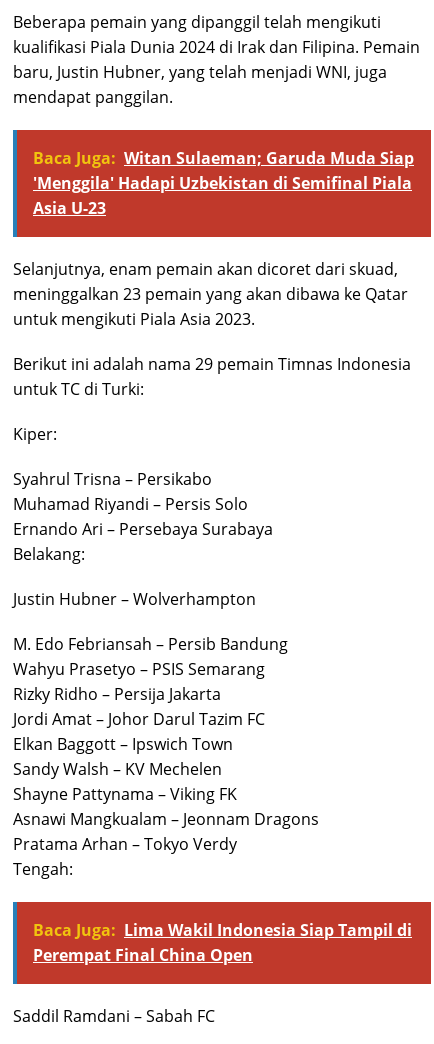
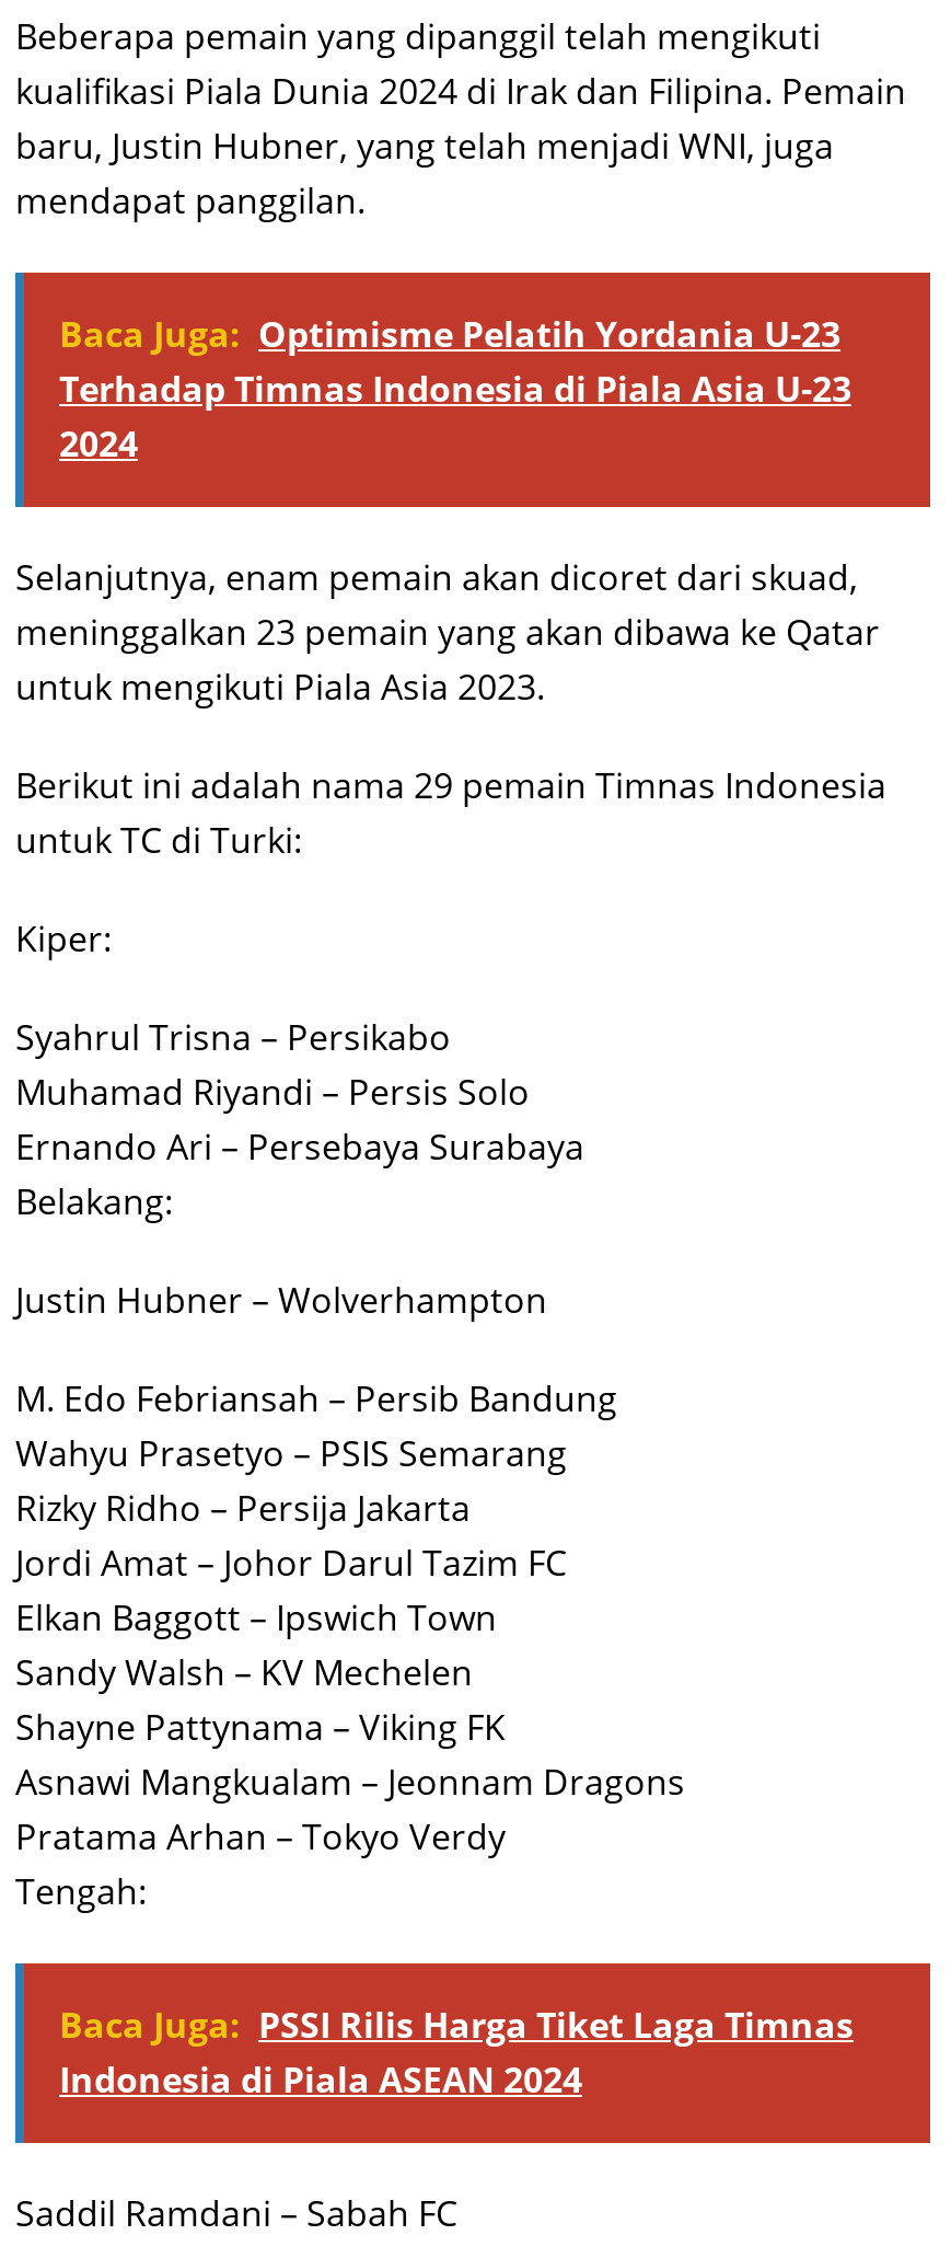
[33,147,414,219] Baca Juga: Witan Sulaeman; Garuda Muda Siap | 'Menggila' Hadapi Uzbekistan di Semifinal Piala | Asia U-23 -> [59,311,851,468] Baca Juga: Optimisme Pelatih Yordania U-23 | Terhadap Timnas Indonesia di Piala Asia U-23 | 2024
[33,919,412,966] Baca Juga: Lima Wakil Indonesia Siap Tampil di | Perempat Final China Open -> [59,2002,854,2104] Baca Juga: PSSI Rilis Harga Tiket Laga Timnas | Indonesia di Piala ASEAN 2024

